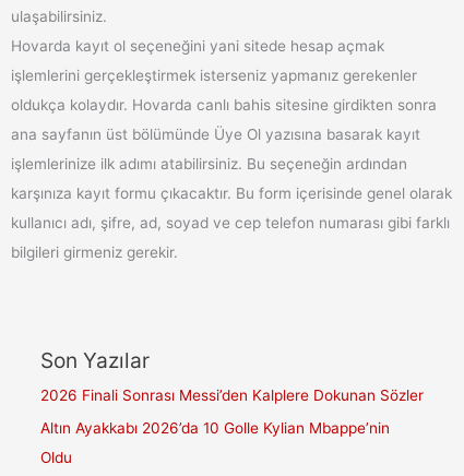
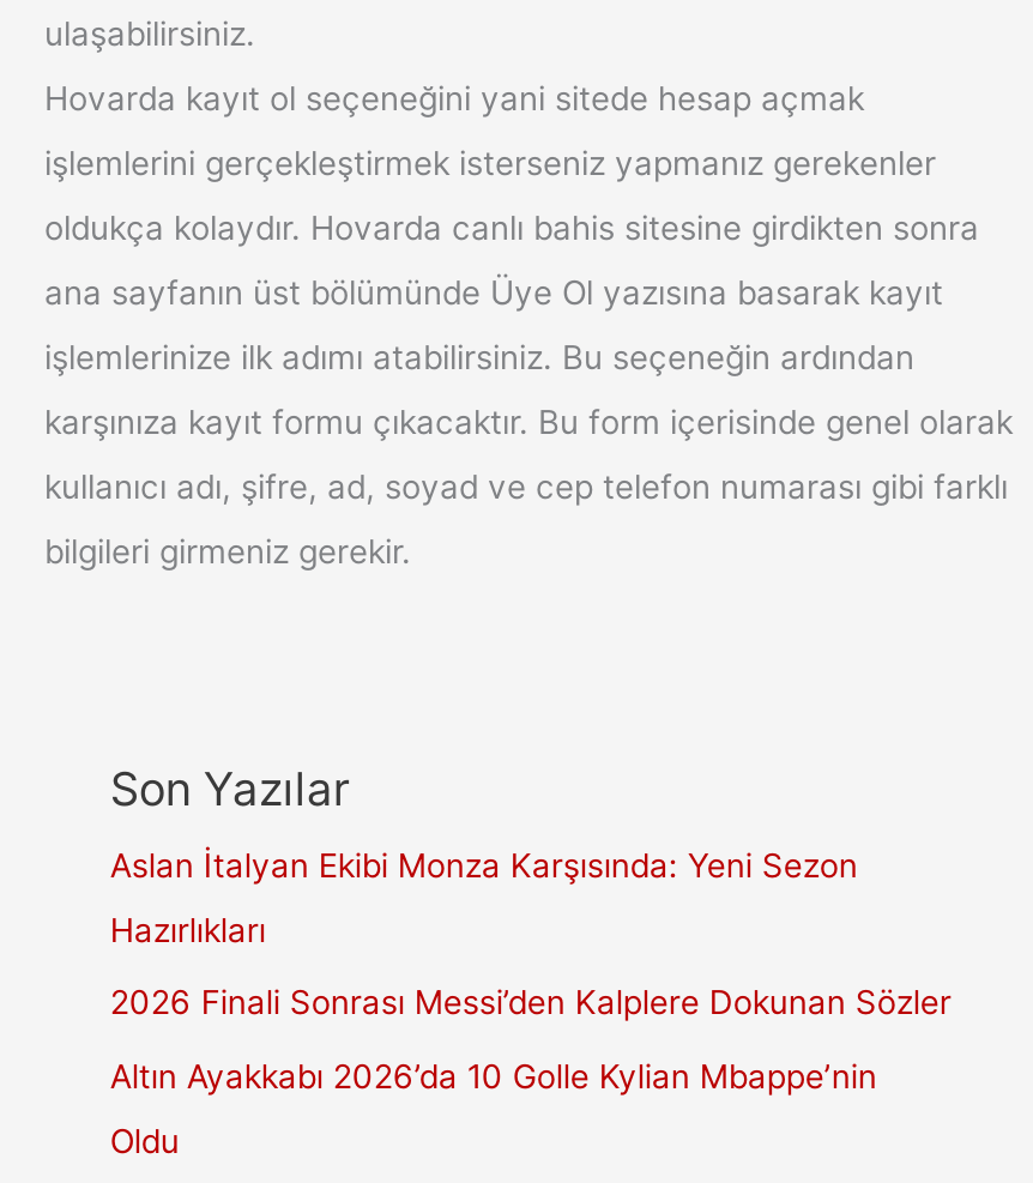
none -> [110,846,858,949] Aslan İtalyan Ekibi Monza Karşısında: Yeni Sezon | Hazırlıkları

